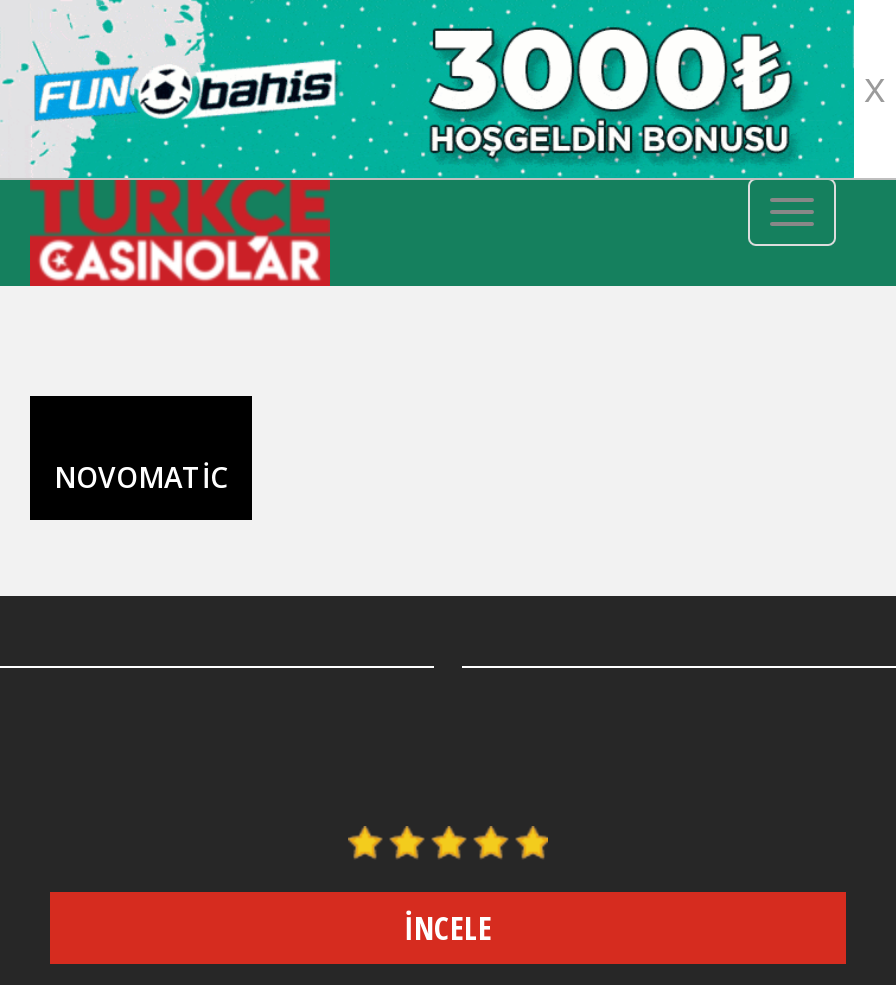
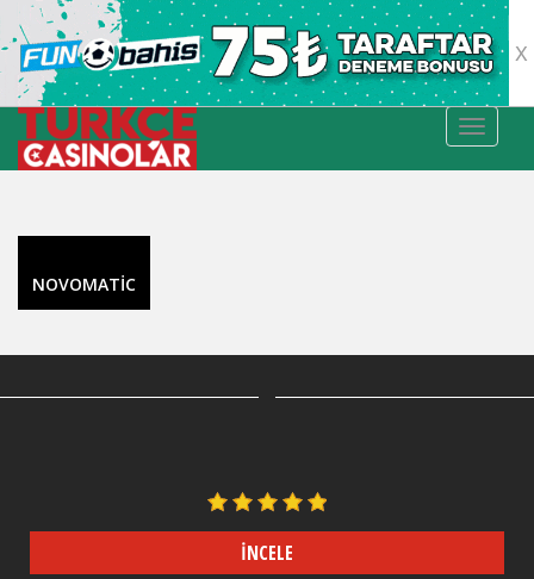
[356,26,828,162] [image] -> [211,15,496,96] [image]

